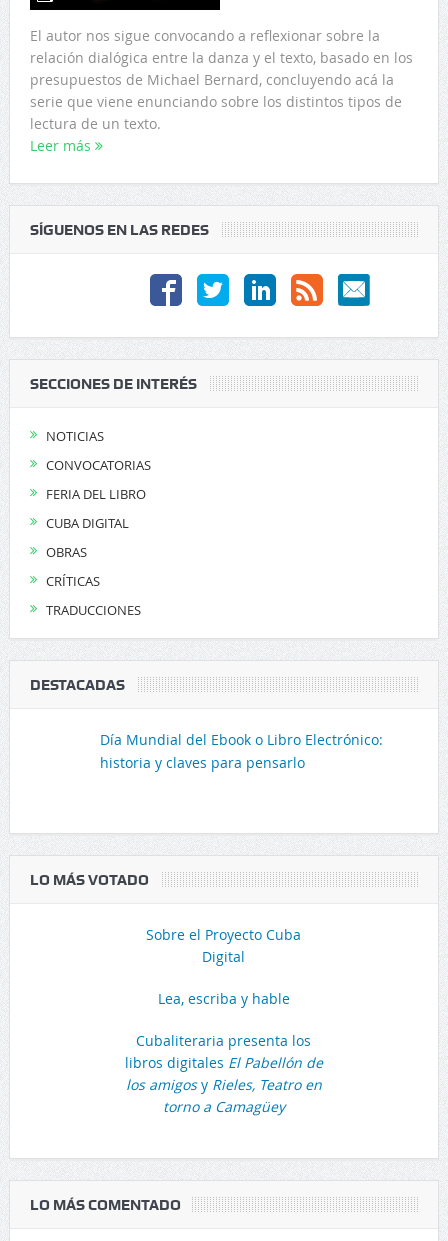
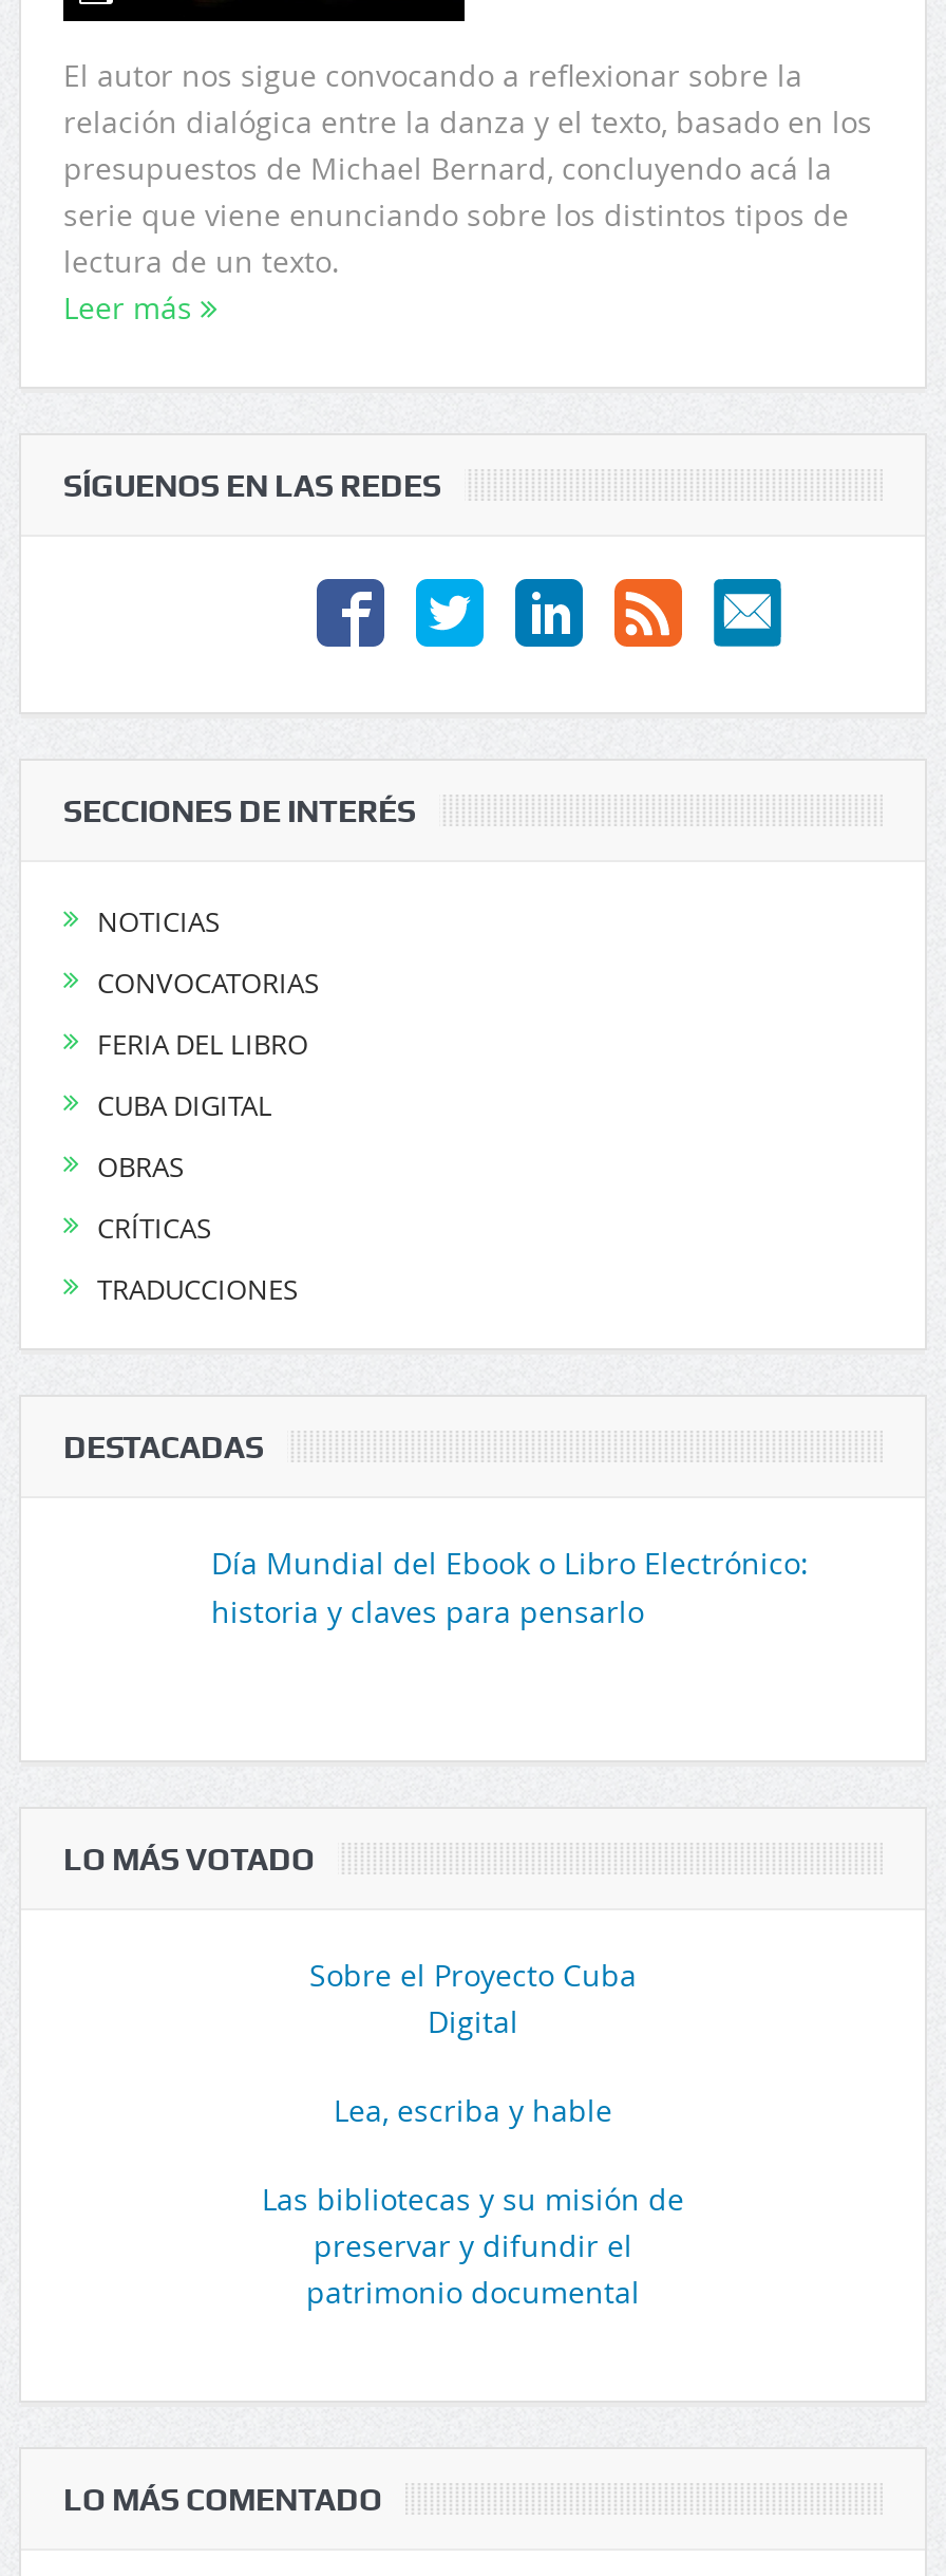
[125,1031,323,1116] Cubaliteraria presenta los | libros digitales El Pabellón de | los amigos y Rieles, Teatro en | torno a Camagüey -> [262,2179,684,2312] Las bibliotecas y su misión de | preservar y difundir el | patrimonio documental

